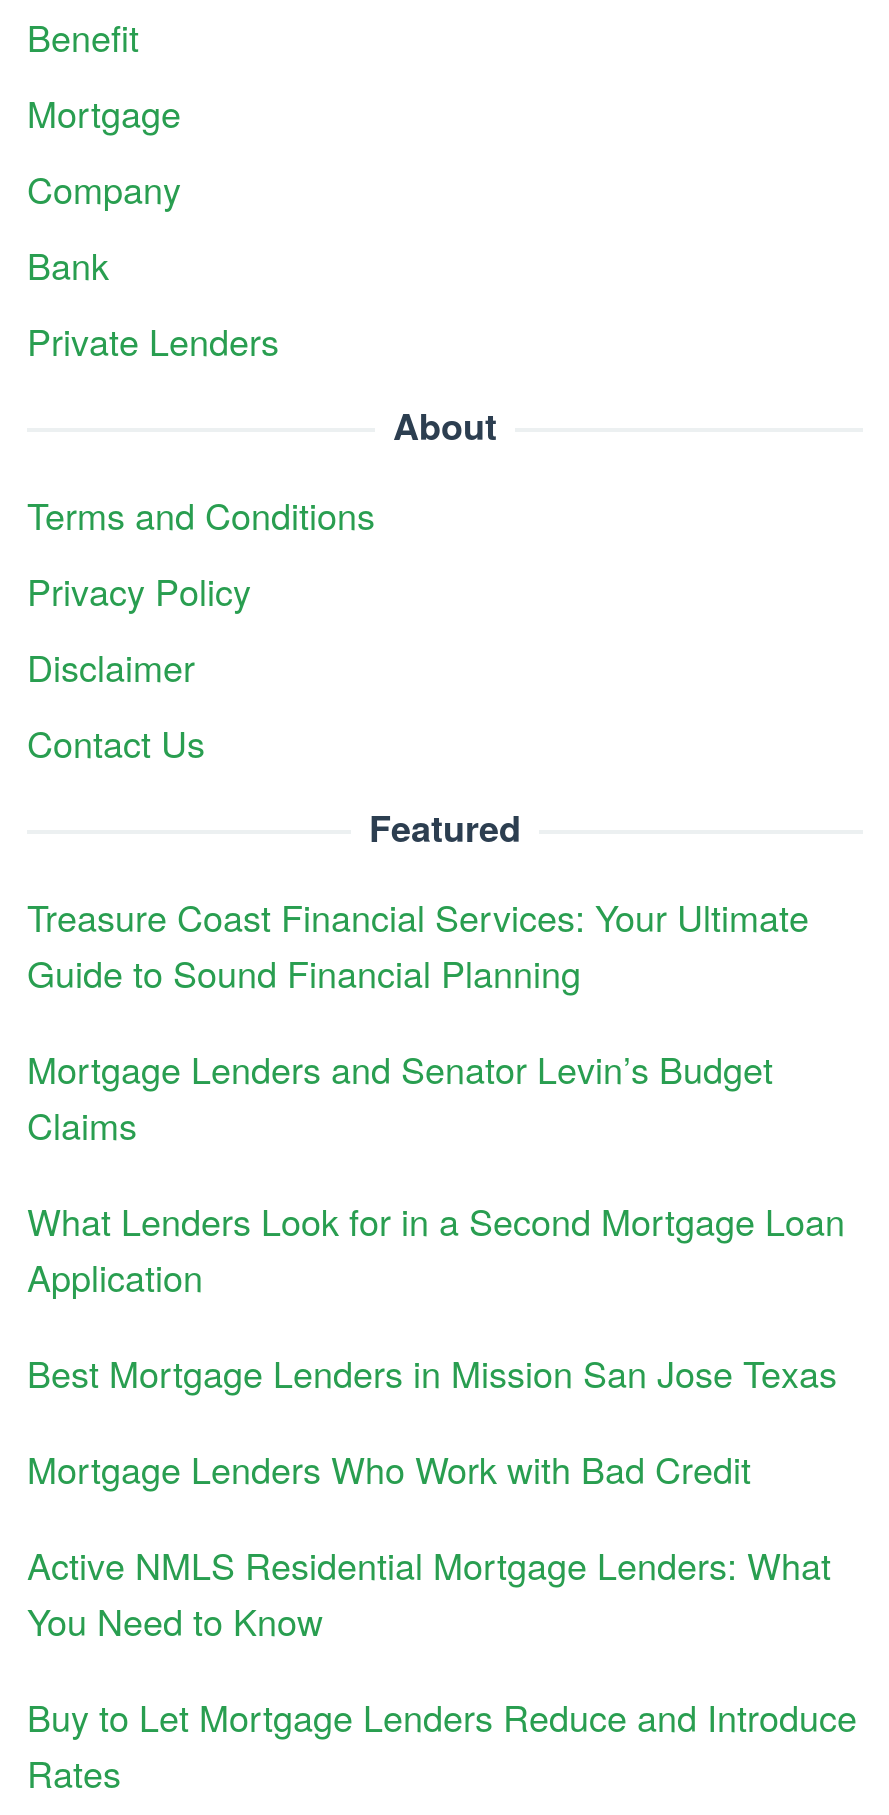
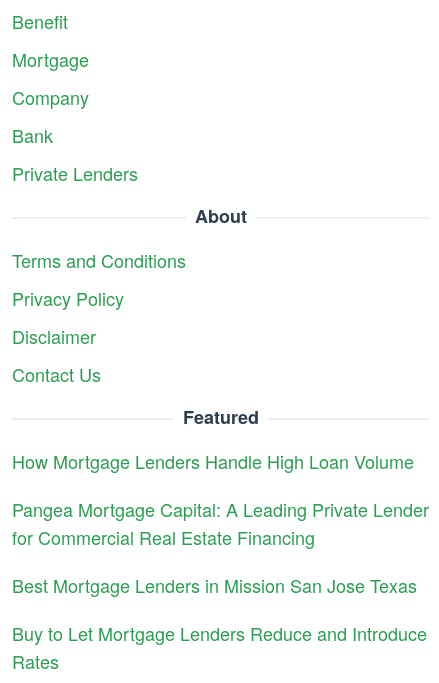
[27,890,845,1302] Treasure Coast Financial Services: Your Ultimate | Guide to Sound Financial Planning | Mortgage Lenders and Senator Levin’s Budget | Claims | What Lenders Look for in a Second Mortgage Loan | Application -> [12,448,429,550] How Mortgage Lenders Handle High Loan Volume | Pangea Mortgage Capital: A Leading Private Lender | for Commercial Real Estate Financing
[27,1442,831,1646] Mortgage Lenders Who Work with Bad Credit | Active NMLS Residential Mortgage Lenders: What | You Need to Know -> none

